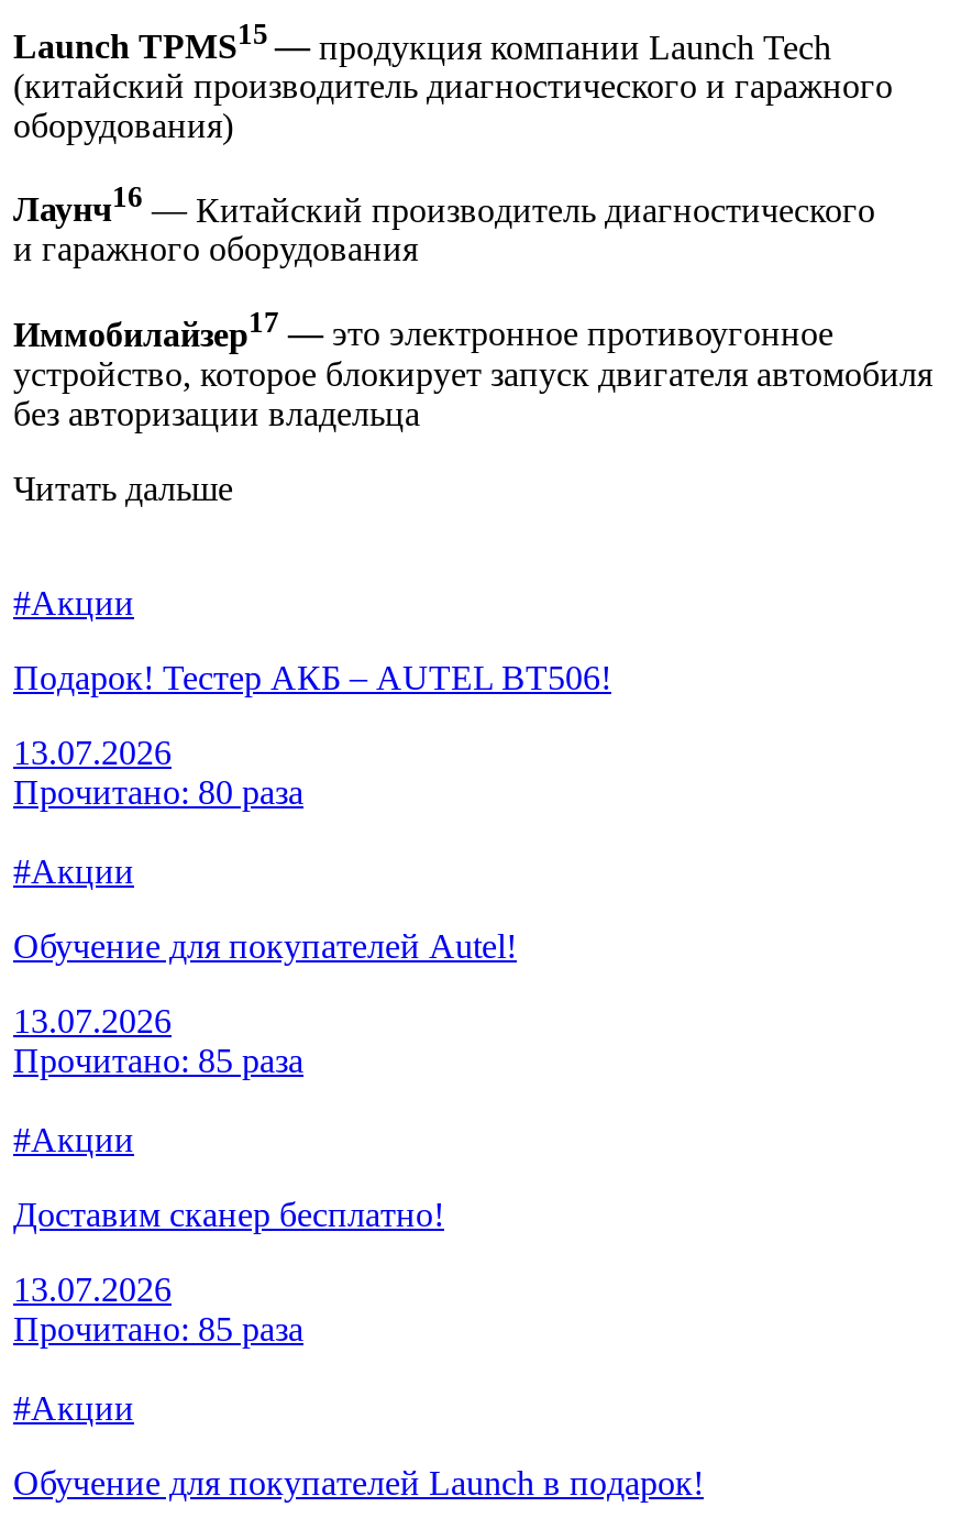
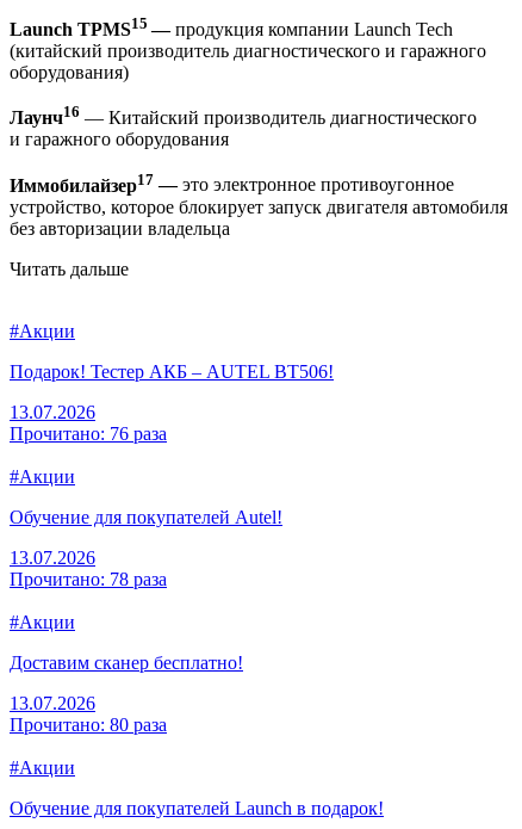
moved [13,773,303,810] -> [10,714,167,735]: Прочитано: 80 раза
none -> [10,423,167,443] Прочитано: 76 раза
[13,1041,303,1079] Прочитано: 85 раза -> [10,569,167,589] Прочитано: 78 раза
[13,1310,303,1347] Прочитано: 85 раза -> none

